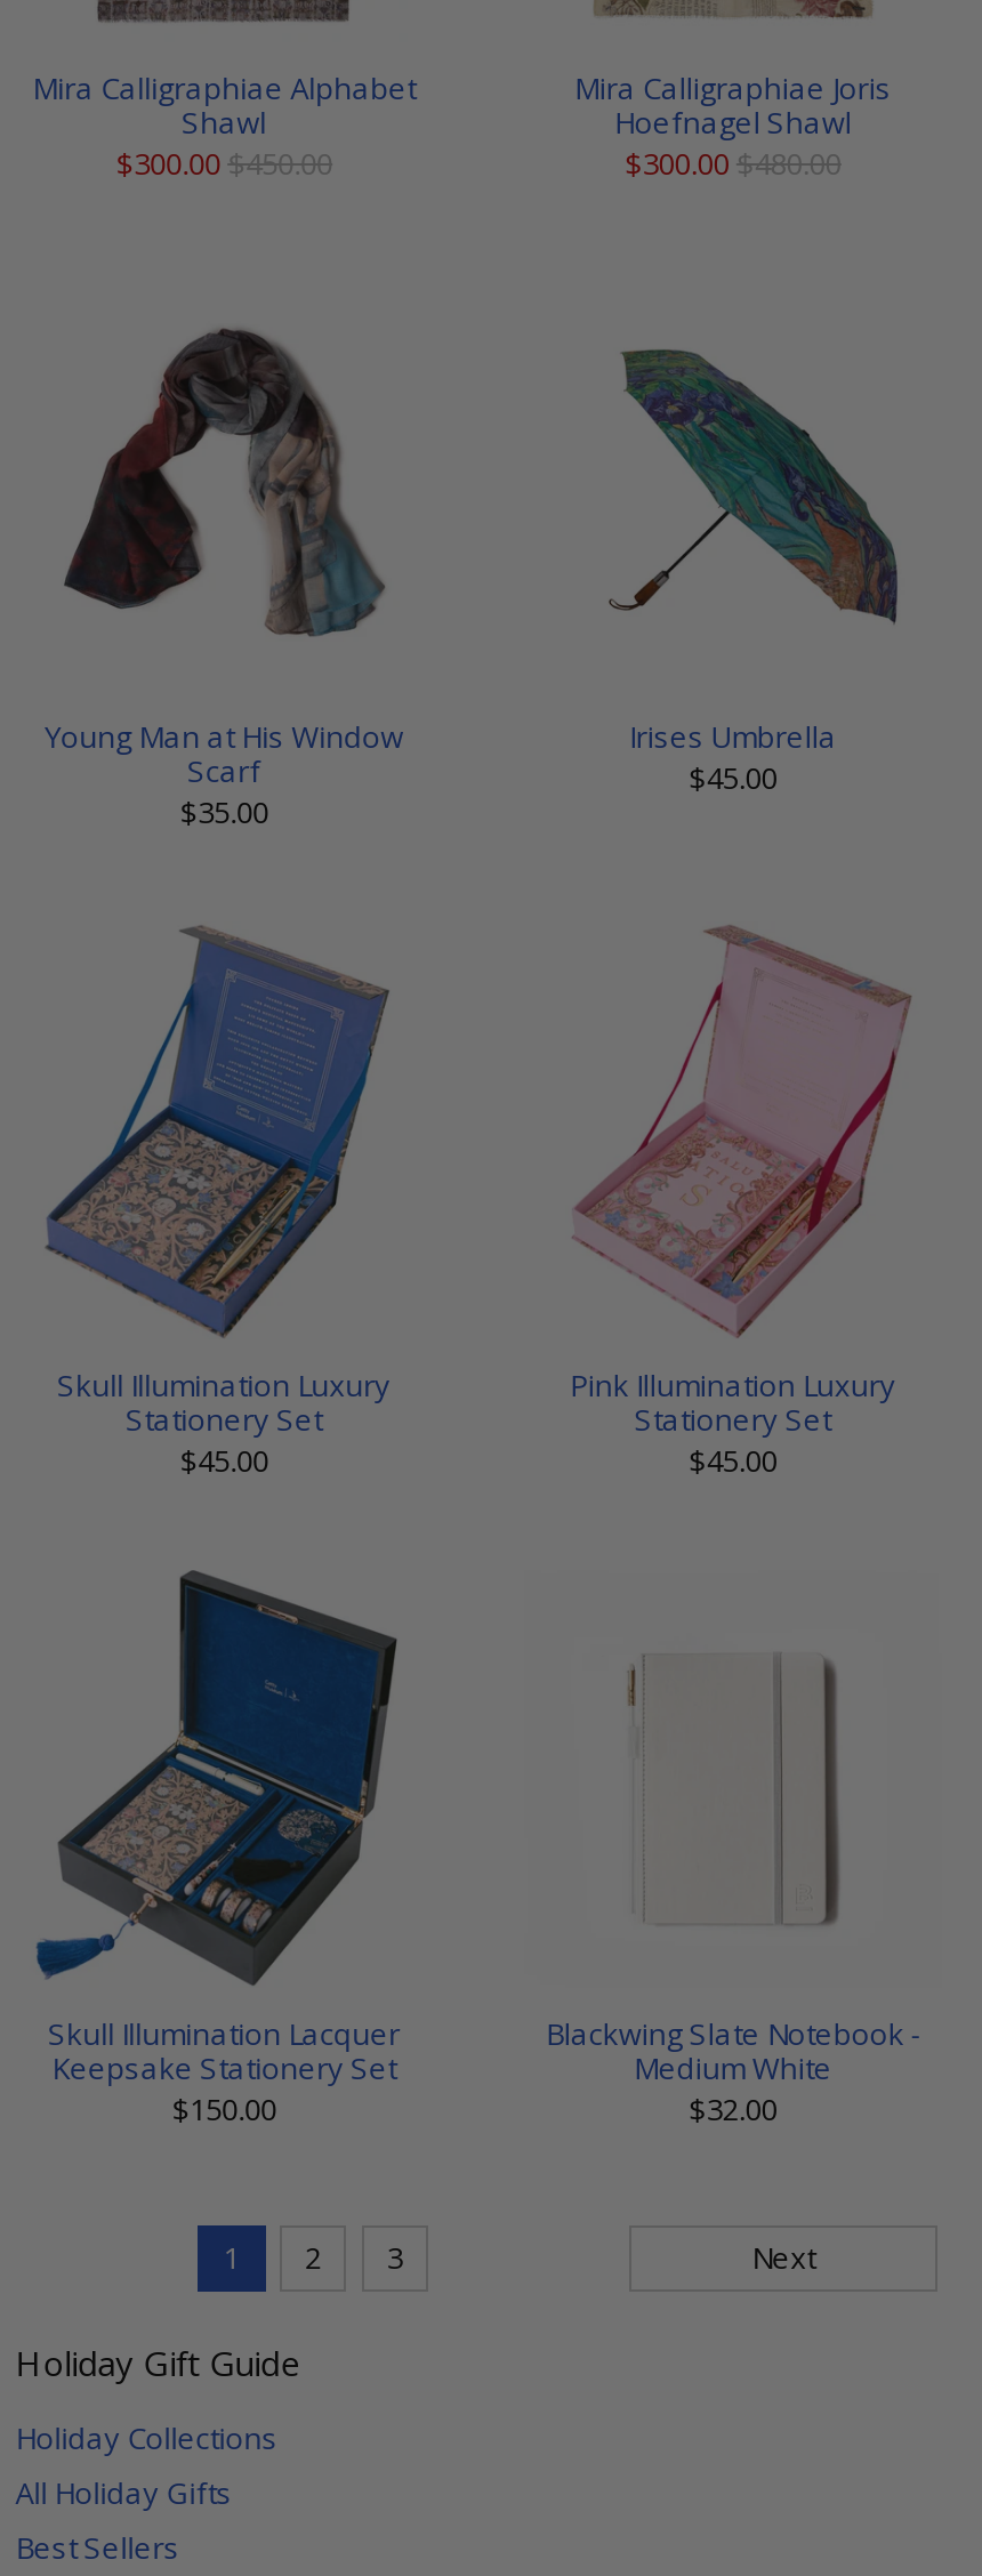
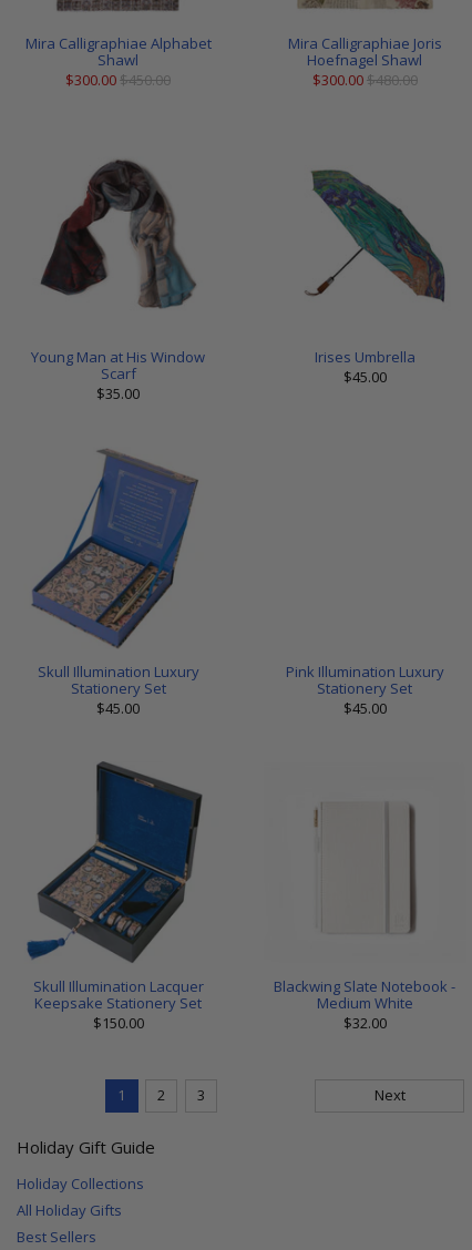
[572,923,912,1338] [image] -> none

